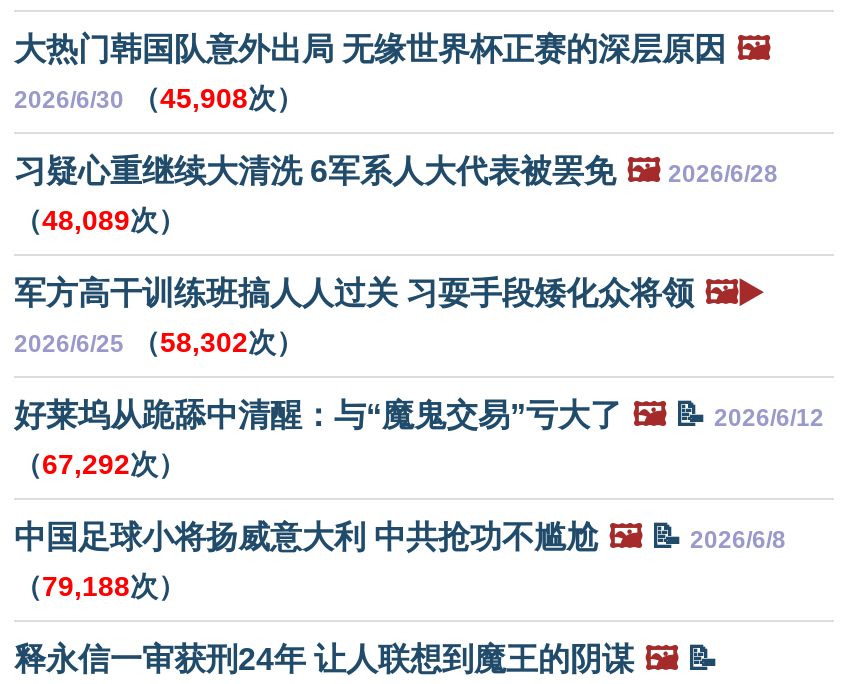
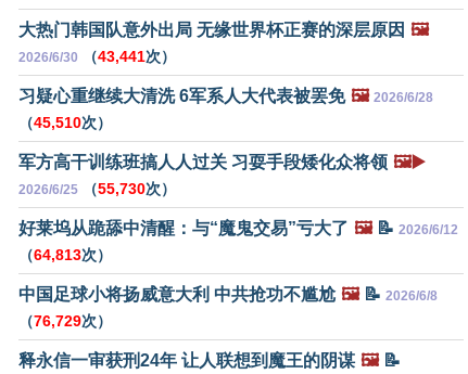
[14,82,304,114] 2026/6/30 （45,908次） -> [18,48,176,65] 2026/6/30 （43,441次）
[14,204,186,236] （48,089次） -> [18,114,112,131] （45,510次）
[14,326,304,358] 2026/6/25 （58,302次） -> [18,180,176,197] 2026/6/25 （55,730次）
[14,448,186,480] （67,292次） -> [18,246,112,263] （64,813次）
[14,570,186,602] （79,188次） -> [18,312,112,330] （76,729次）

